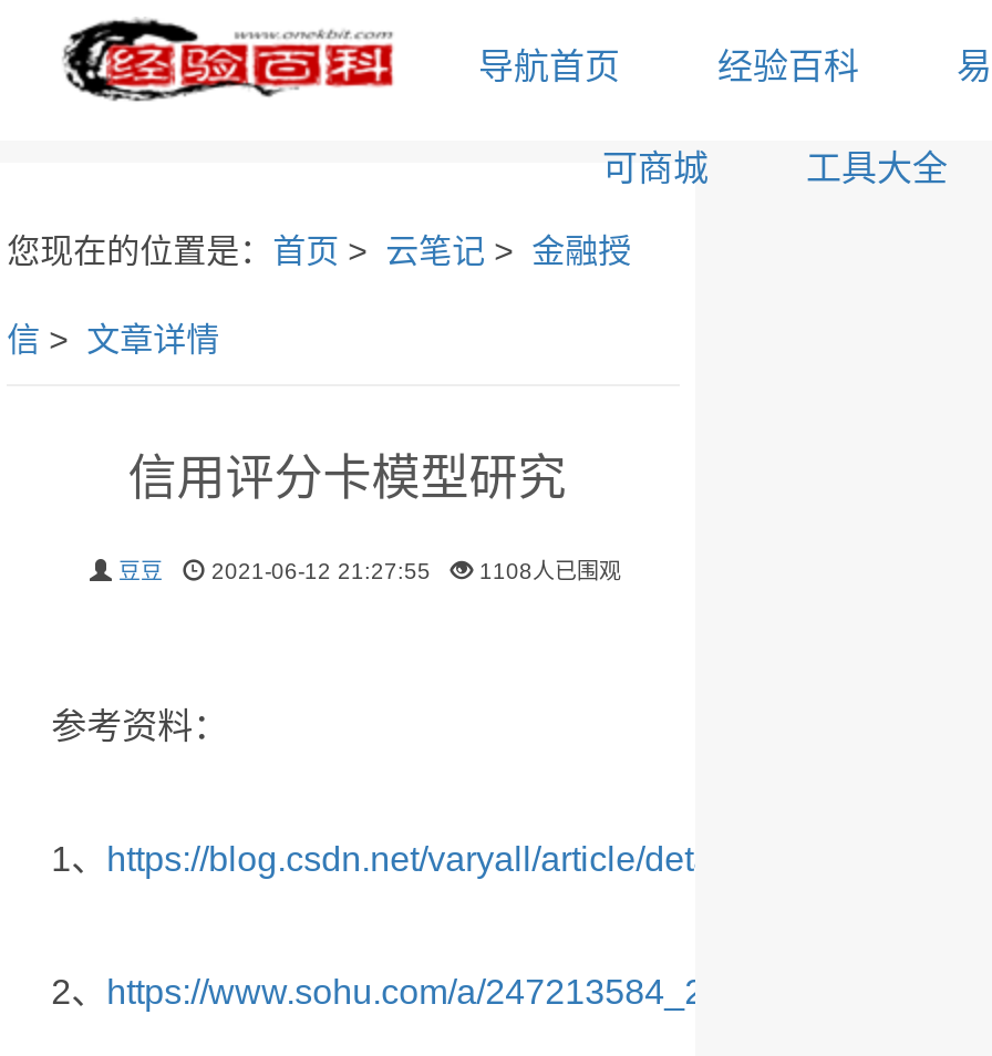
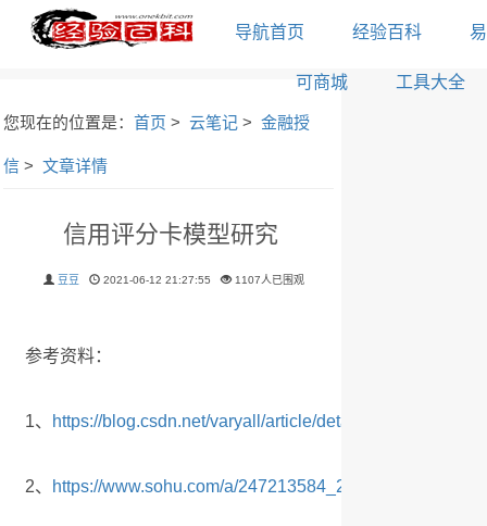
[118,559,621,583] 豆豆 2021-06-12 21:27:55 1108人已围观 -> [58,274,305,286] 豆豆 2021-06-12 21:27:55 1107人已围观

